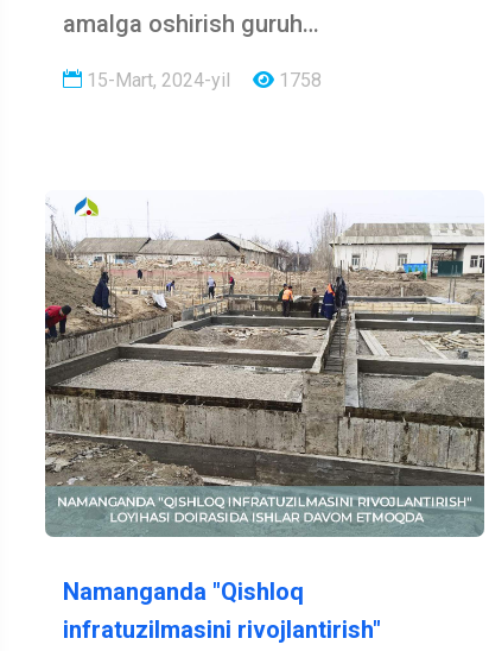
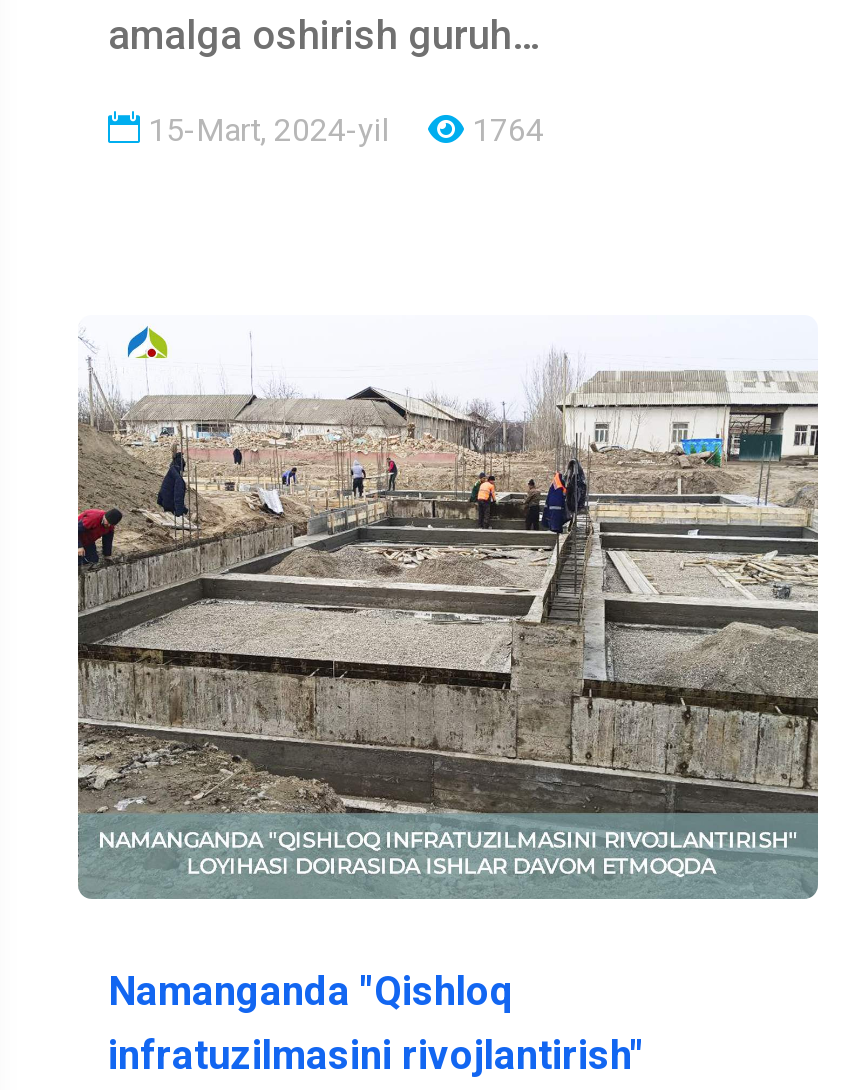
[82,69,322,92] 15-Mart, 2024-yil 1758 -> [140,111,544,149] 15-Mart, 2024-yil 1764

